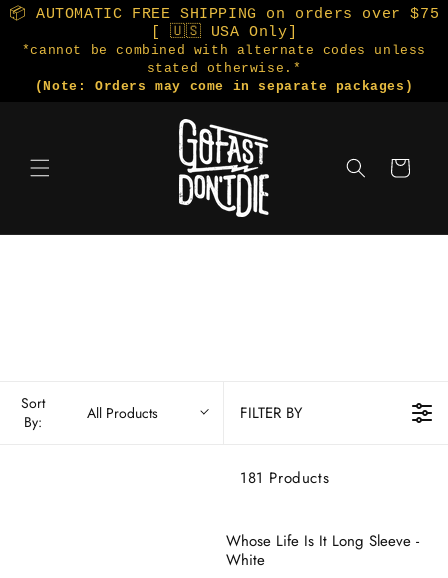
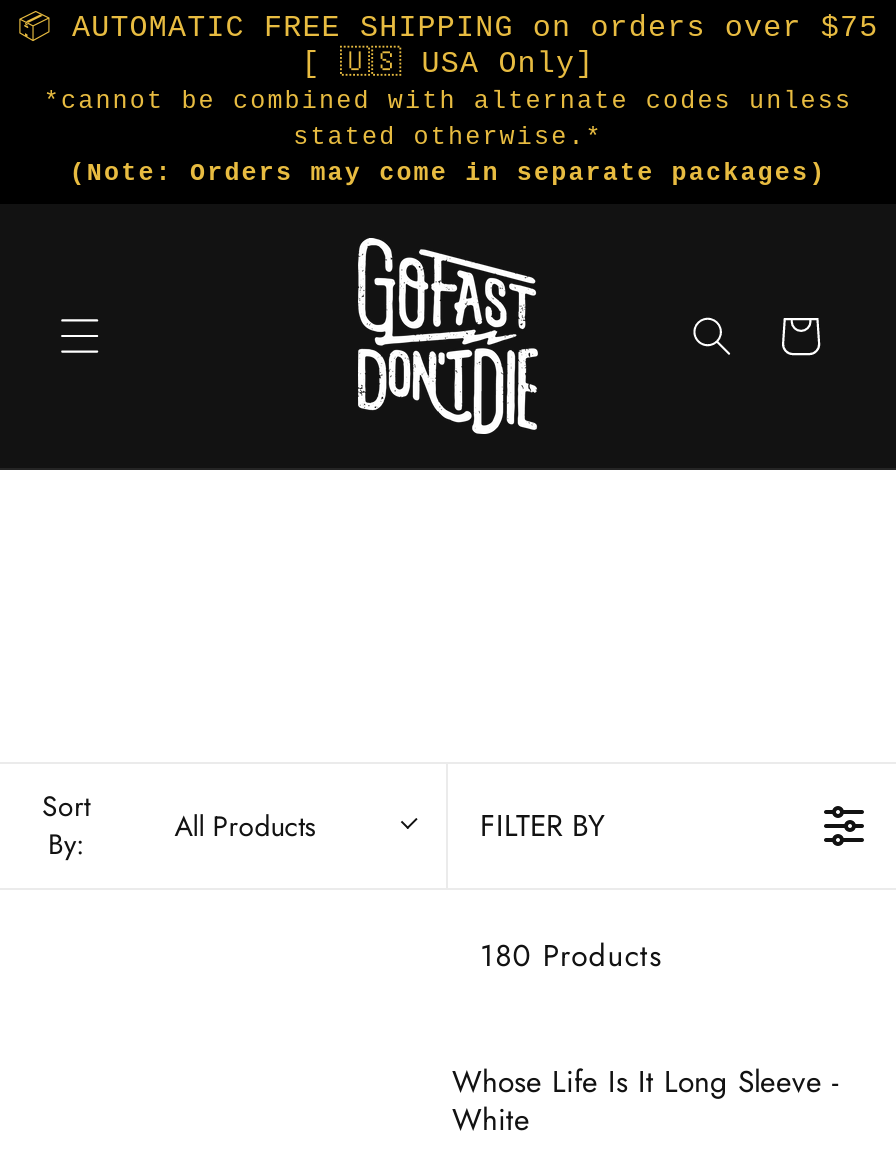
[240,467,329,489] 181 Products -> [480,934,662,978] 180 Products

